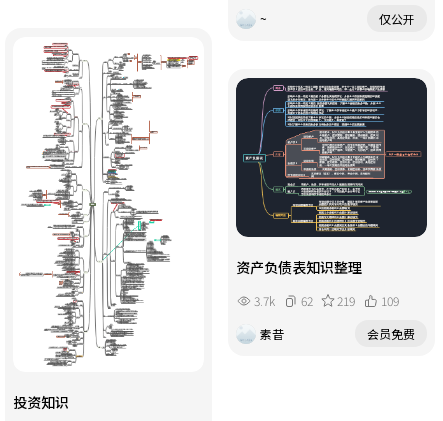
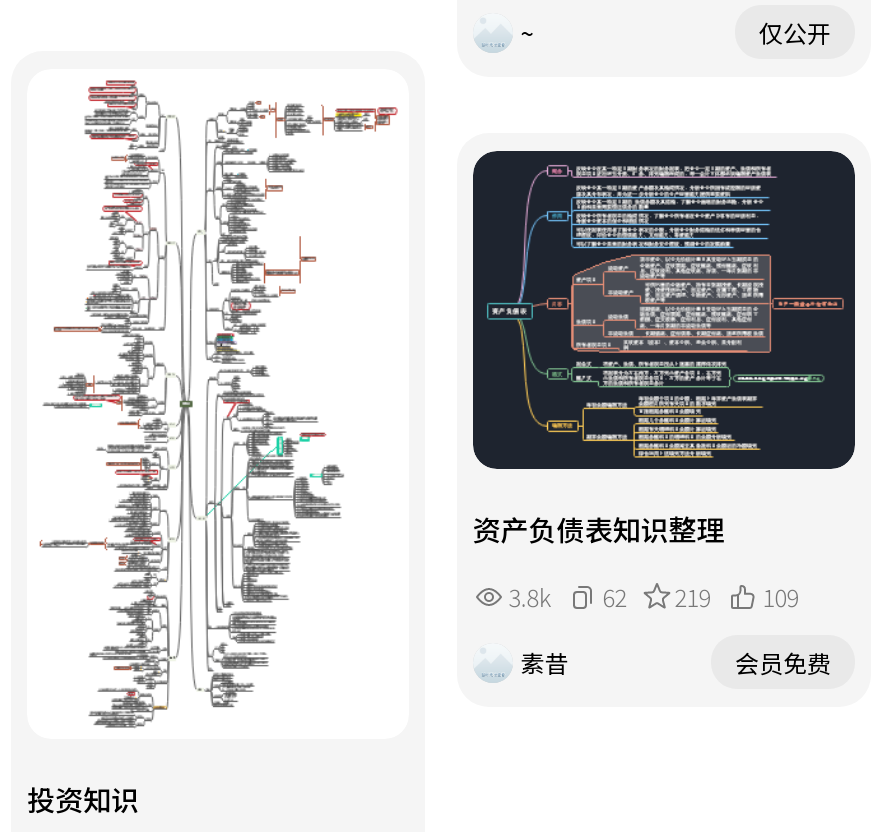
[254,292,399,309] 3.7k 62 219 109 -> [508,578,798,612] 3.8k 62 219 109

